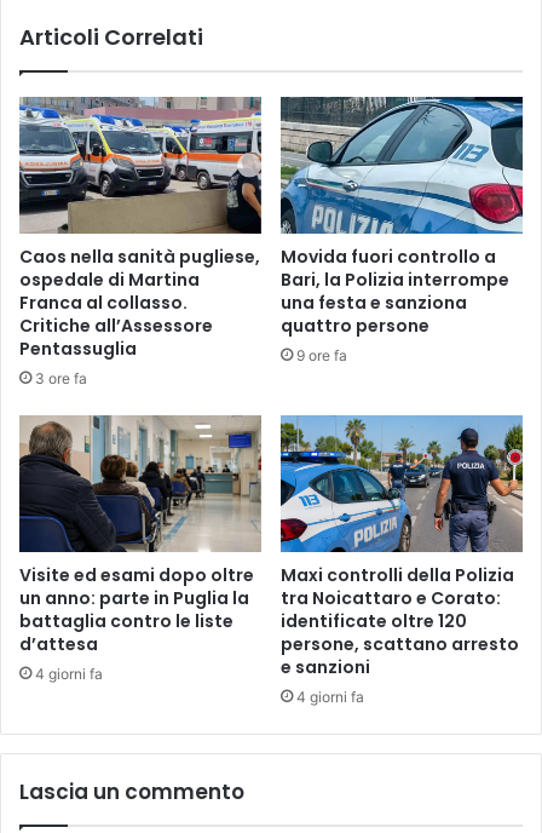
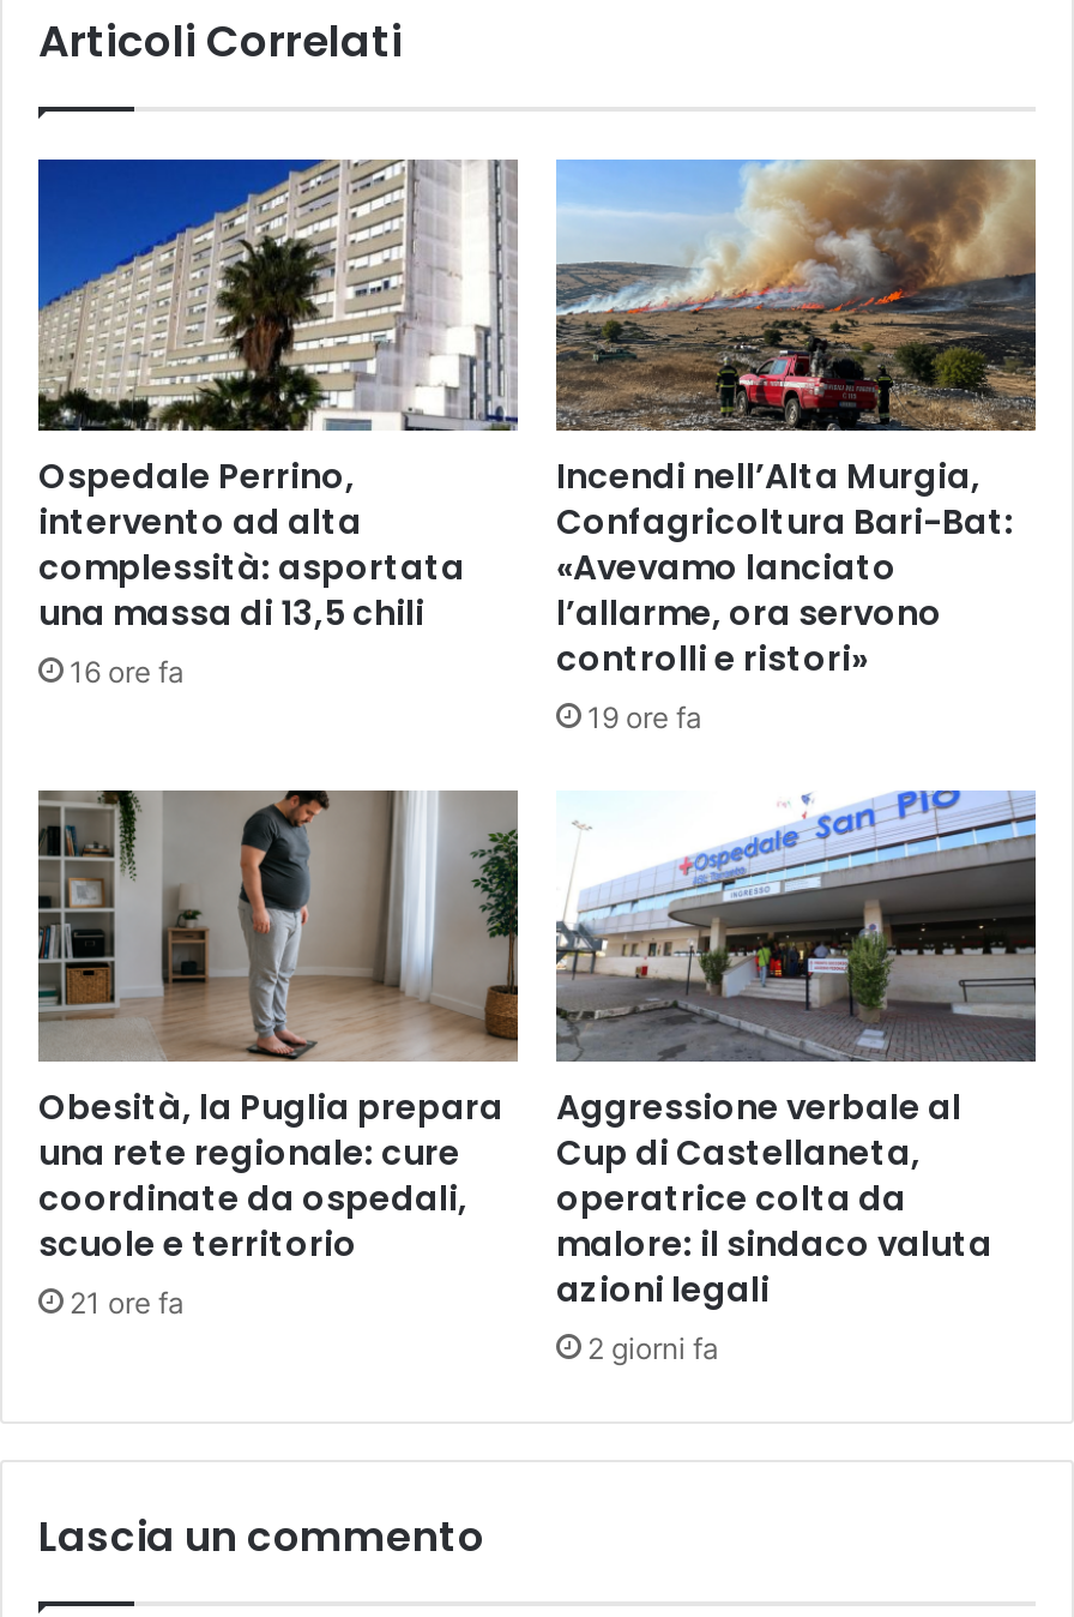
[18,96,261,387] [image] | Caos nella sanità pugliese, | ospedale di Martina | Franca al collasso. | Critiche all’Assessore | Pentassuglia | 3 ore fa -> [36,157,520,689] [image] | Ospedale Perrino, | intervento ad alta | complessità: asportata | una massa di 13,5 chili | 16 ore fa
[279,96,524,364] [image] | Movida fuori controllo a | Bari, la Polizia interrompe | una festa e sanziona | quattro persone | 9 ore fa -> [554,157,1038,735] [image] | Incendi nell’Alta Murgia, | Confagricoltura Bari-Bat: | «Avevamo lanciato | l’allarme, ora servono | controlli e ristori» | 19 ore fa
[18,415,263,682] [image] | Visite ed esami dopo oltre | un anno: parte in Puglia la | battaglia contro le liste | d’attesa | 4 giorni fa -> [36,788,520,1320] [image] | Obesità, la Puglia prepara | una rete regionale: cure | coordinate da ospedali, | scuole e territorio | 21 ore fa
[279,414,524,705] [image] | Maxi controlli della Polizia | tra Noicattaro e Corato: | identificate oltre 120 | persone, scattano arresto | e sanzioni | 4 giorni fa -> [554,791,1038,1365] [image] | Aggressione verbale al | Cup di Castellaneta, | operatrice colta da | malore: il sindaco valuta | azioni legali | 2 giorni fa

